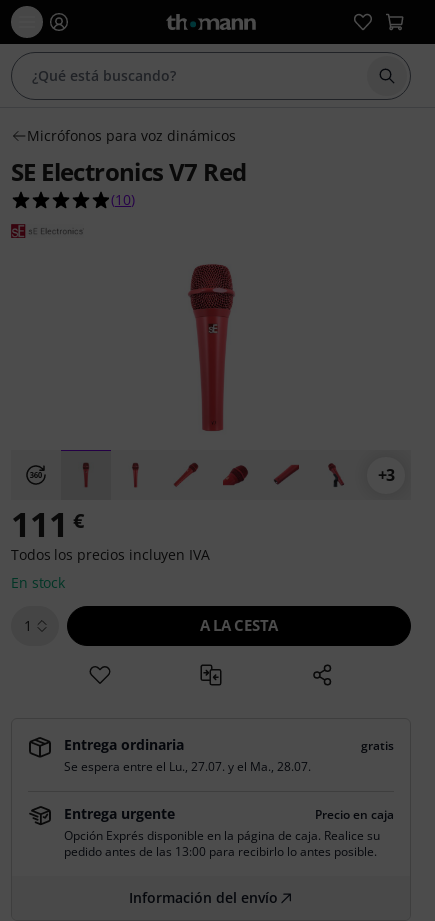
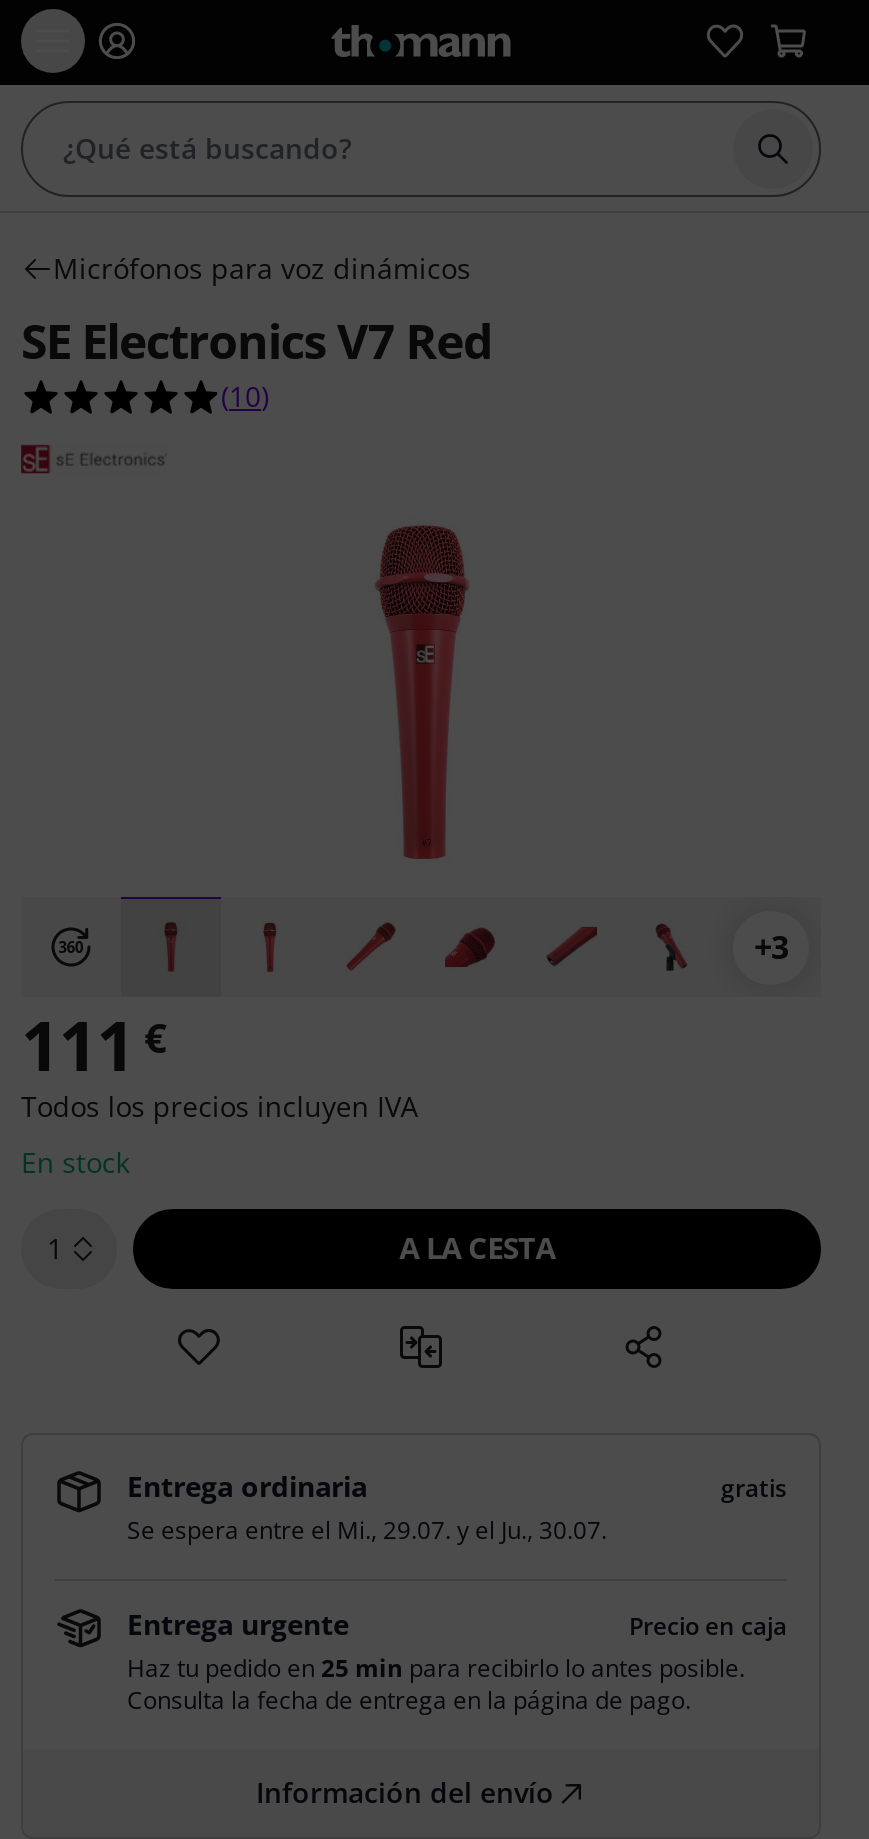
[64,758,311,775] Se espera entre el Lu., 27.07. y el Ma., 28.07. -> [127,1513,607,1547] Se espera entre el Mi., 29.07. y el Ju., 30.07.
[64,827,380,860] Opción Exprés disponible en la página de caja. Realice su | pedido antes de las 13:00 para recibirlo lo antes posible. -> [127,1651,745,1717] Haz tu pedido en 25 min para recibirlo lo antes posible. | Consulta la fecha de entrega en la página de pago.

